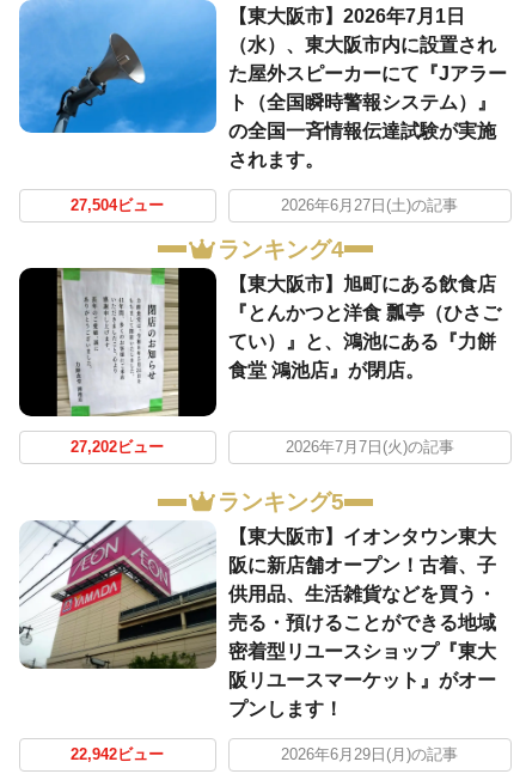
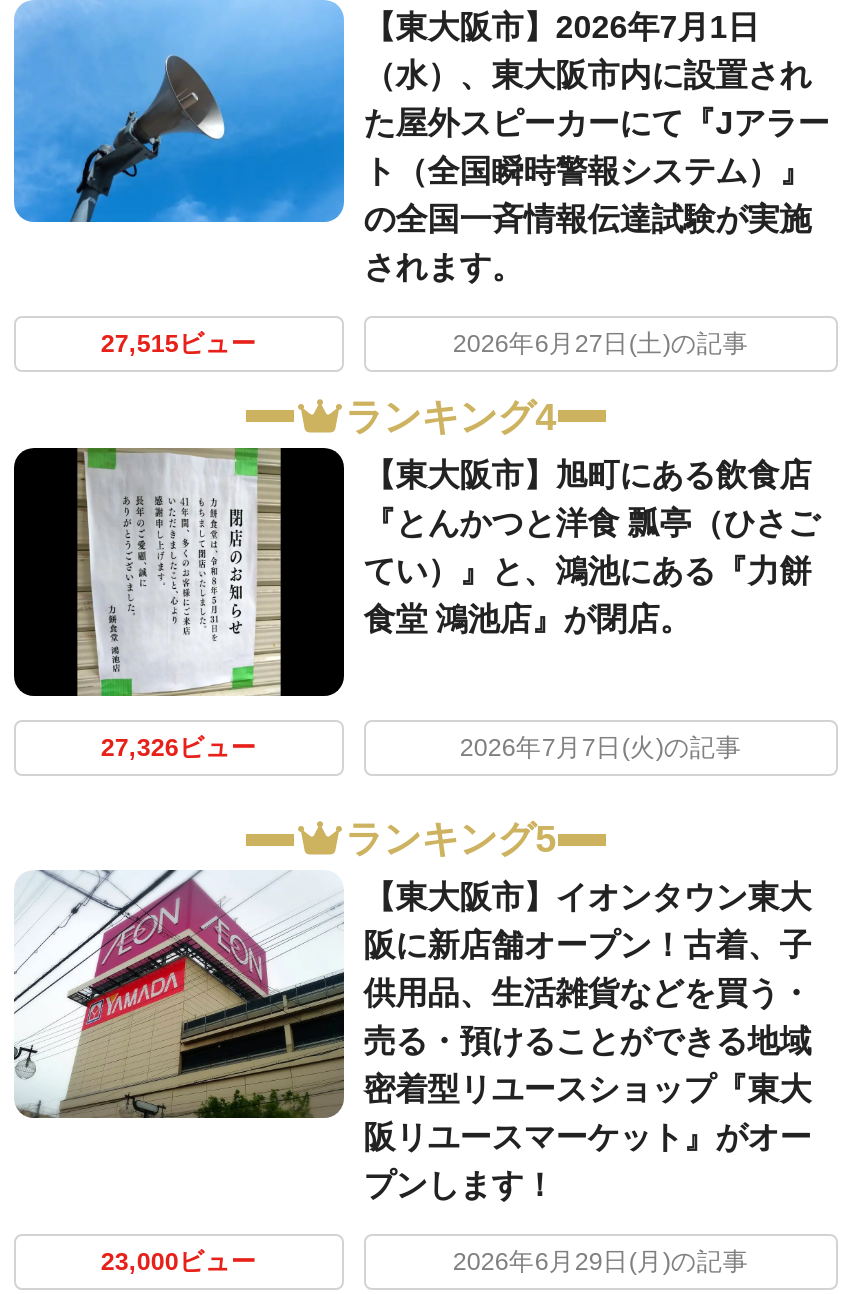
[71,198,164,215] 27,504ビュー -> [101,331,257,359] 27,515ビュー
[71,439,164,455] 27,202ビュー -> [101,733,257,761] 27,326ビュー
[71,747,164,764] 22,942ビュー -> [101,1248,257,1276] 23,000ビュー

